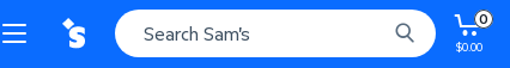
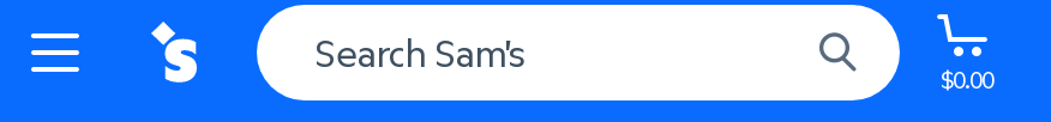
[478,8,488,28] 0 -> none

